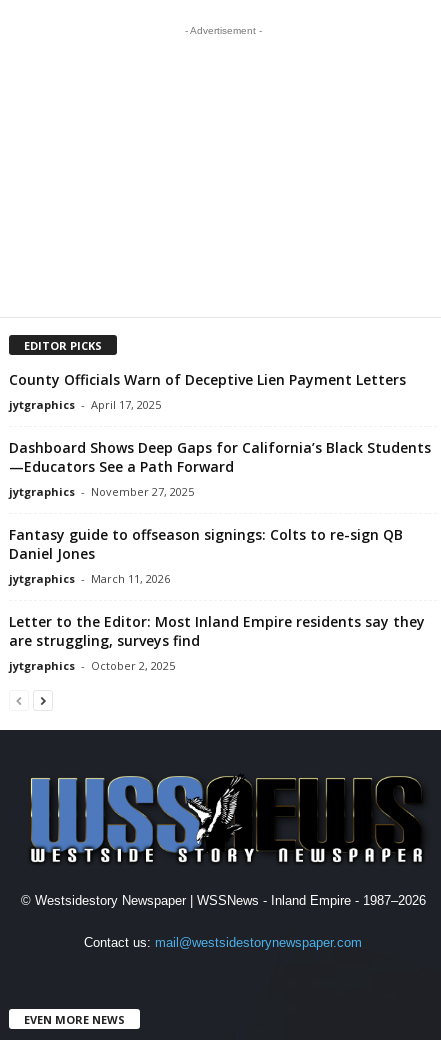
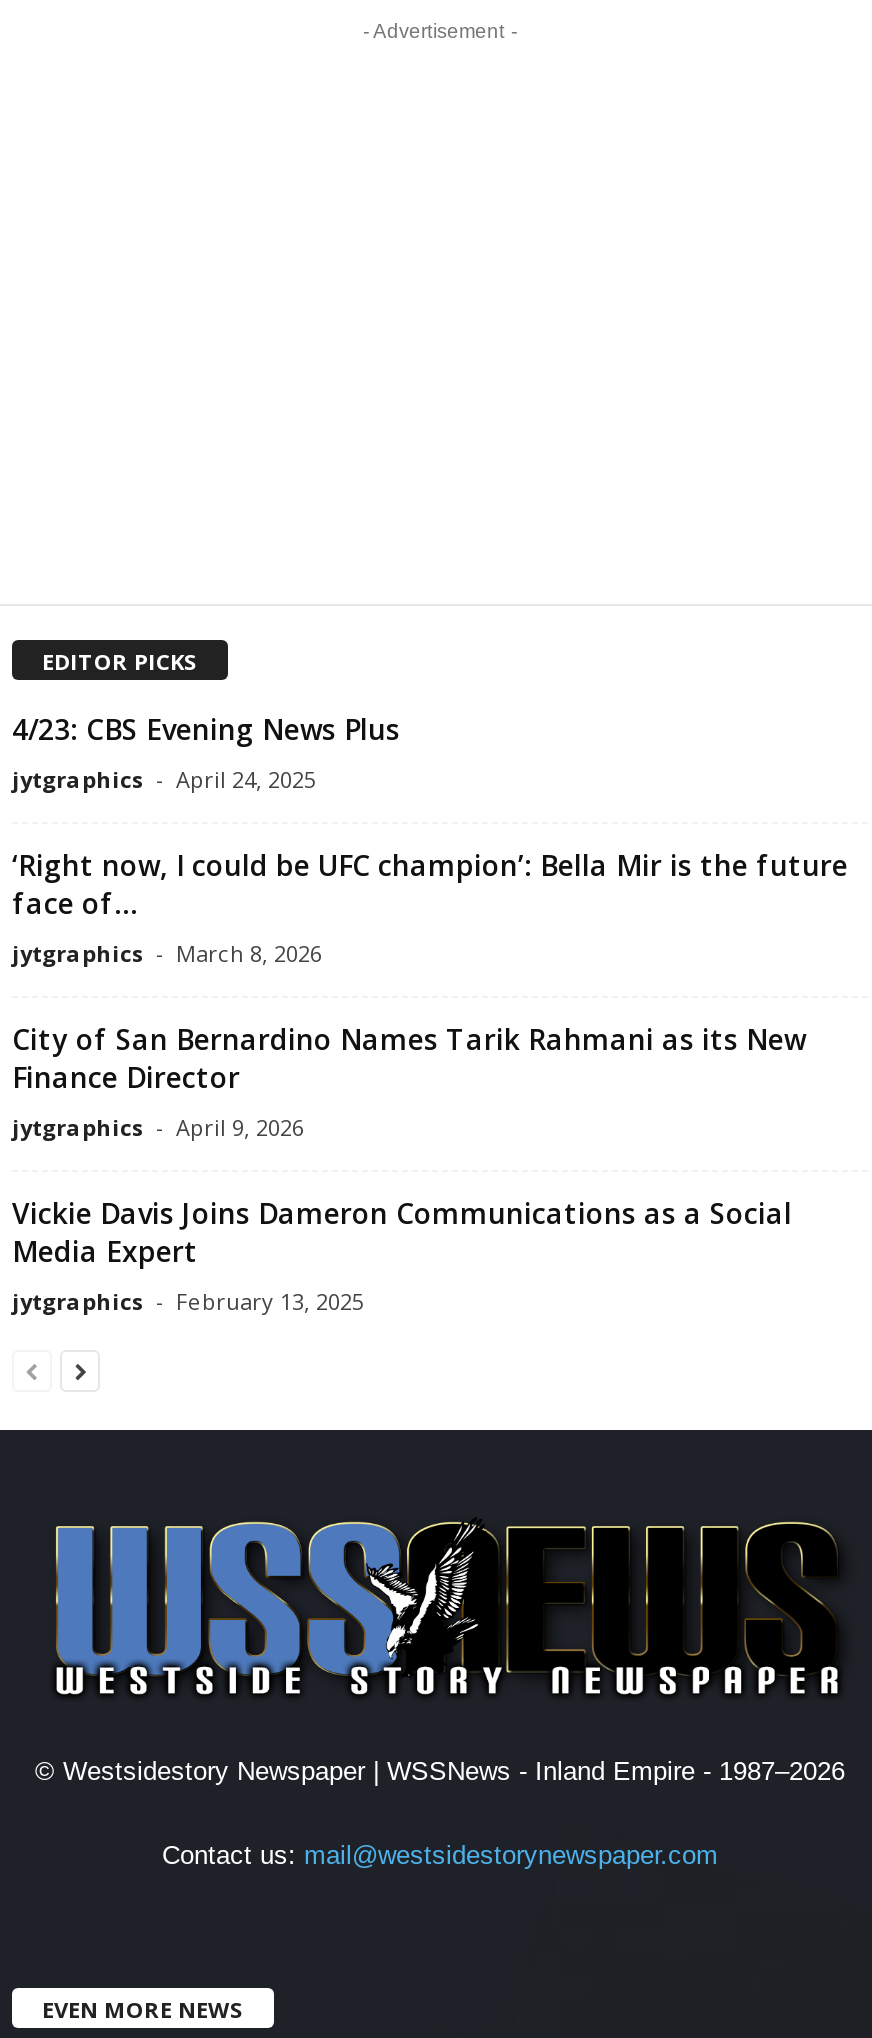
[9,370,406,412] County Officials Warn of Deceptive Lien Payment Letters | jytgraphics - April 17, 2025 -> [12,709,400,793] 4/23: CBS Evening News Plus | jytgraphics - April 24, 2025
[9,438,431,499] Dashboard Shows Deep Gaps for California’s Black Students | —Educators See a Path Forward | jytgraphics - November 27, 2025 -> [12,845,848,967] ‘Right now, I could be UFC champion’: Bella Mir is the future | face of... | jytgraphics - March 8, 2026
[9,525,403,586] Fantasy guide to offseason signings: Colts to re-sign QB | Daniel Jones | jytgraphics - March 11, 2026 -> [12,1019,806,1141] City of San Bernardino Names Tarik Rahmani as its New | Finance Director | jytgraphics - April 9, 2026
[9,612,425,673] Letter to the Editor: Most Inland Empire residents say they | are struggling, surveys find | jytgraphics - October 2, 2025 -> [12,1193,792,1315] Vickie Davis Joins Dameron Communications as a Social | Media Expert | jytgraphics - February 13, 2025

